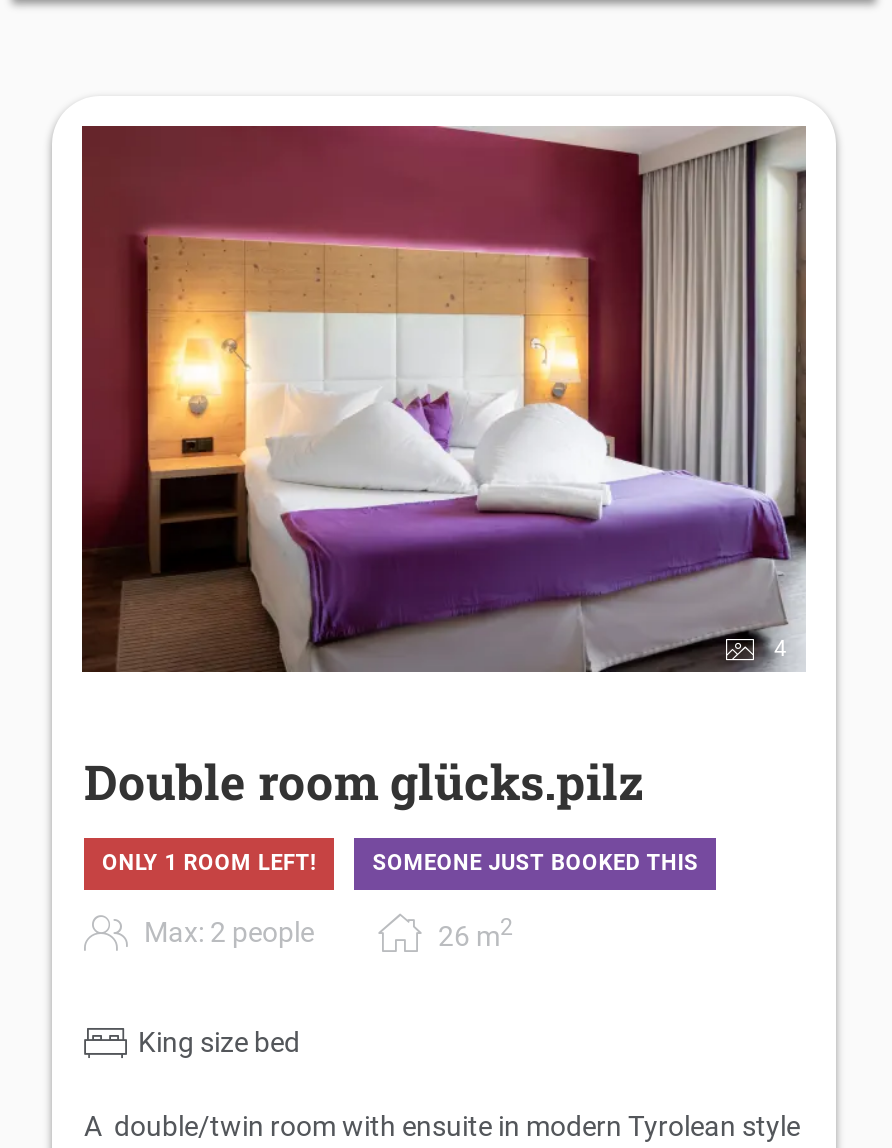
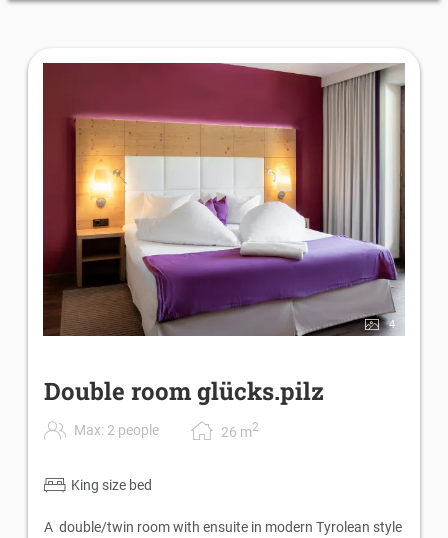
[102,850,698,876] ONLY 1 ROOM LEFT! | SOMEONE JUST BOOKED THIS -> none

